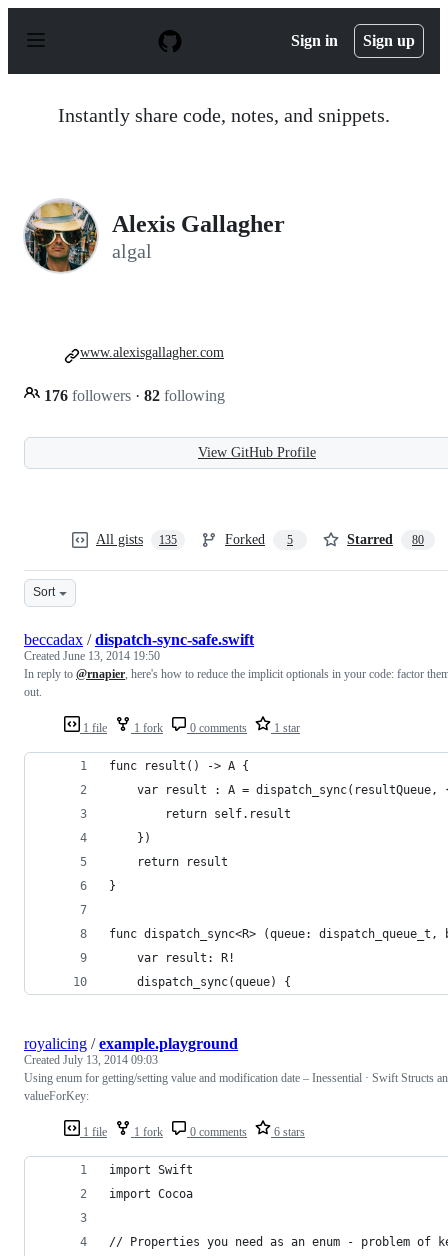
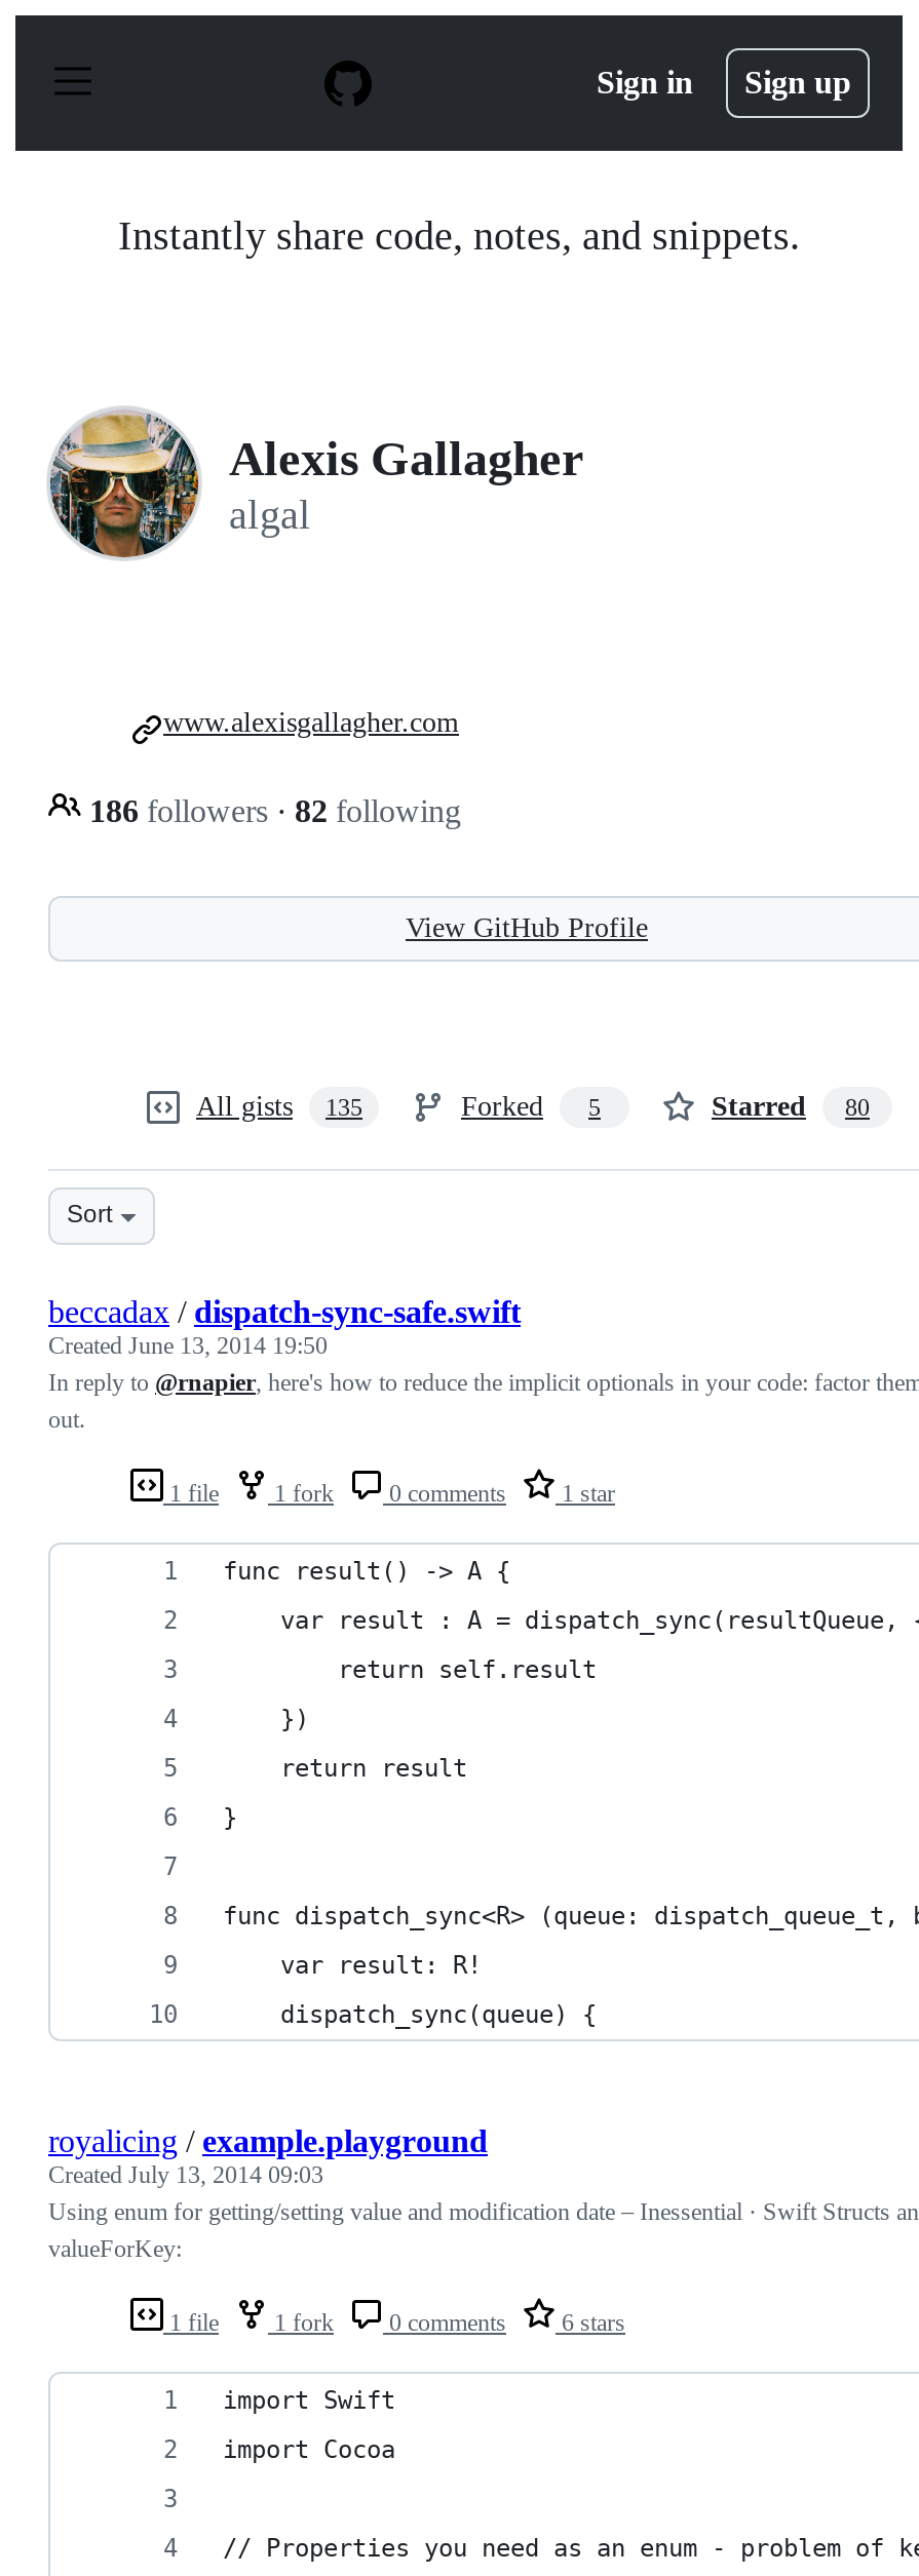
[44,387,225,404] 176 followers · 82 following -> [89,793,461,828] 186 followers · 82 following

